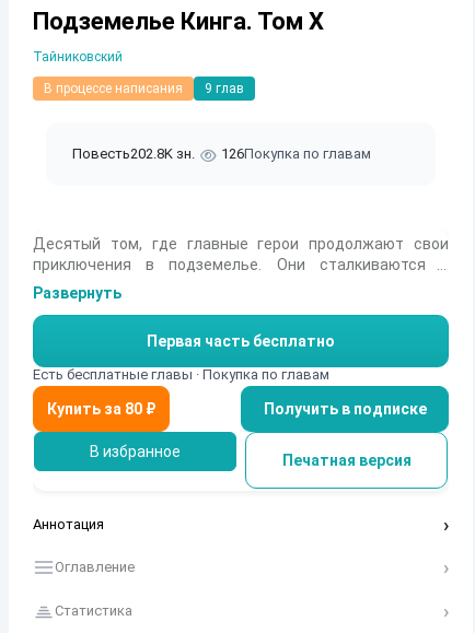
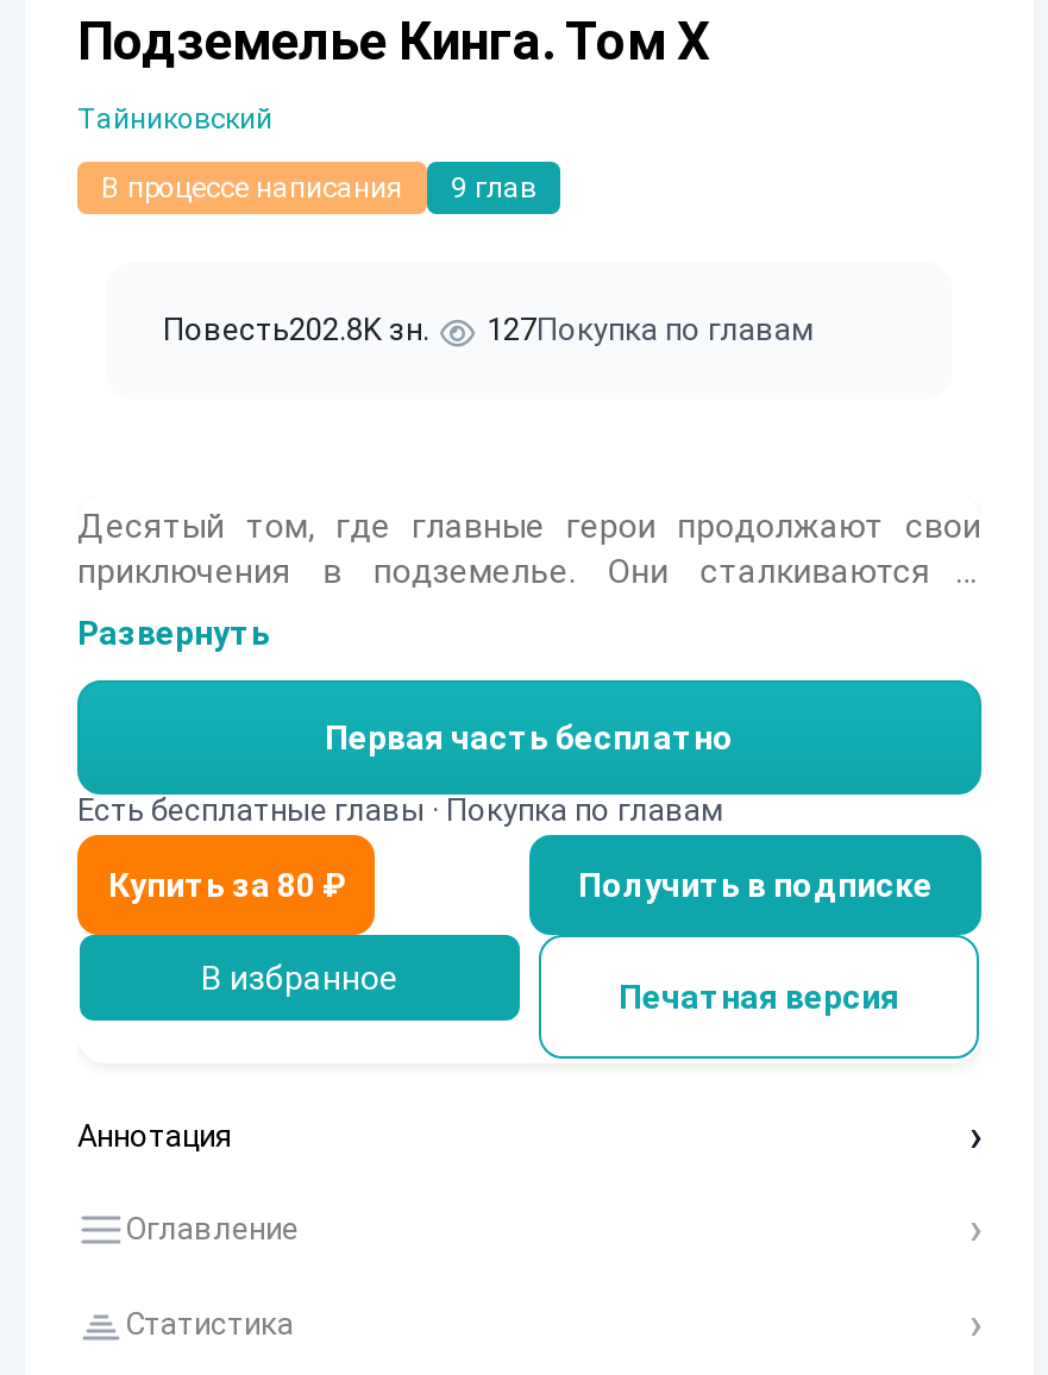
[221,145,371,162] 126Покупка по главам -> [487,312,812,347] 127Покупка по главам

